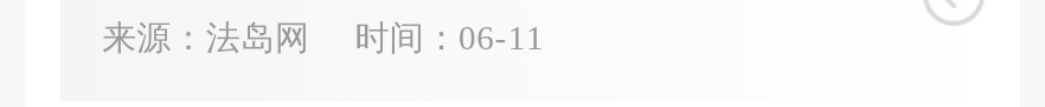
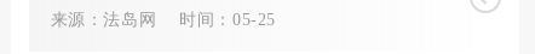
[102,19,544,56] 来源：法岛网 时间：06-11 -> [50,10,276,29] 来源：法岛网 时间：05-25

